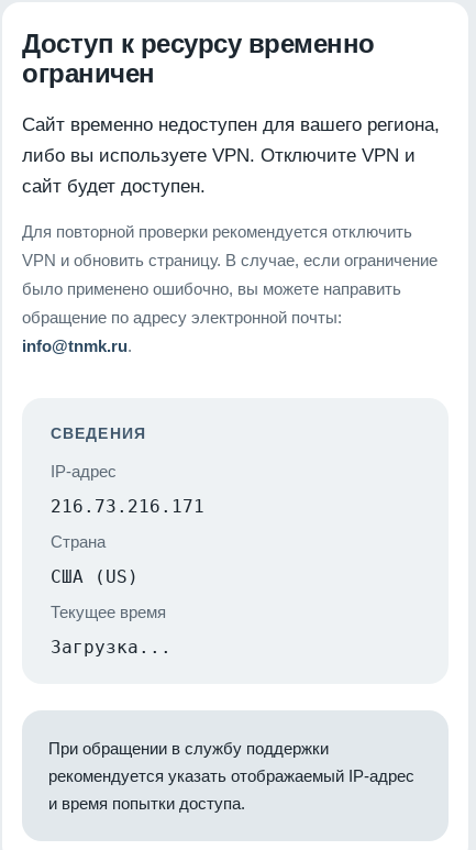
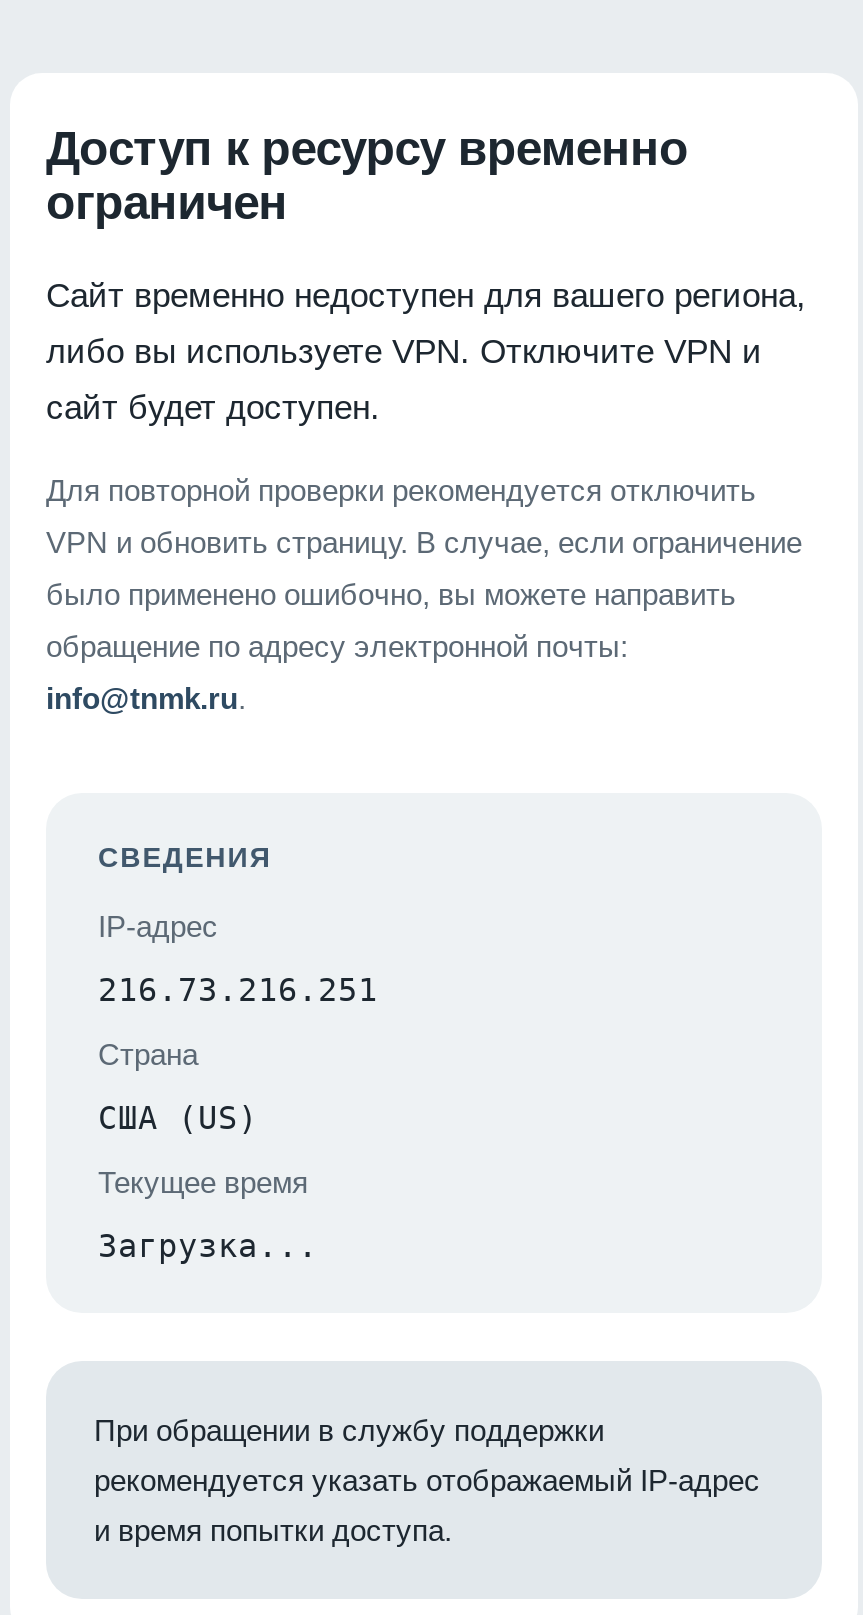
[51,495,204,516] 216.73.216.171 -> [98,970,378,1008] 216.73.216.251

